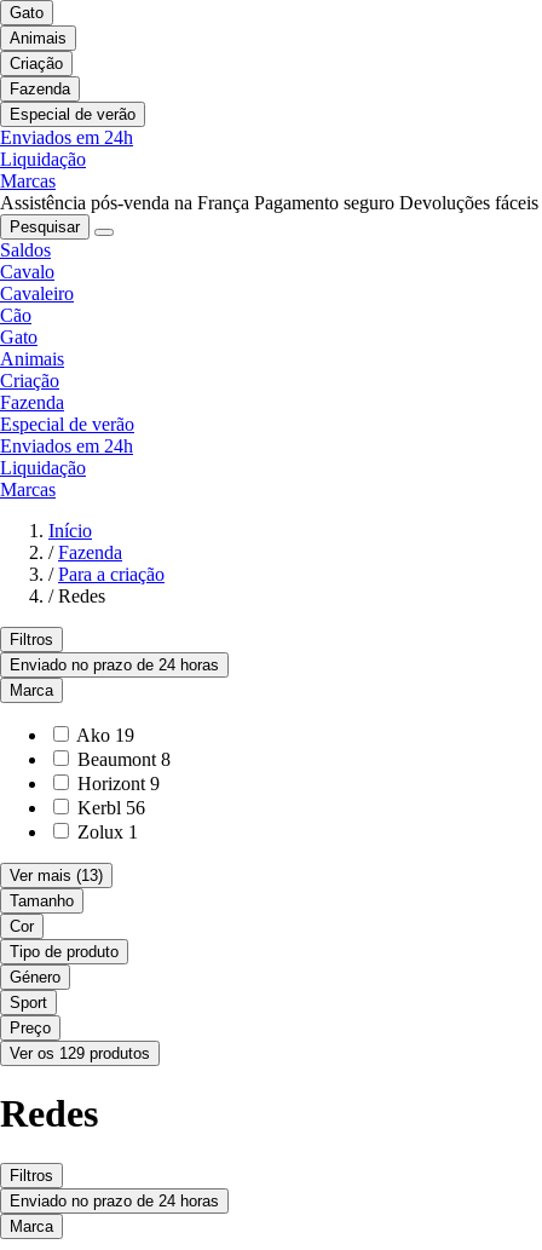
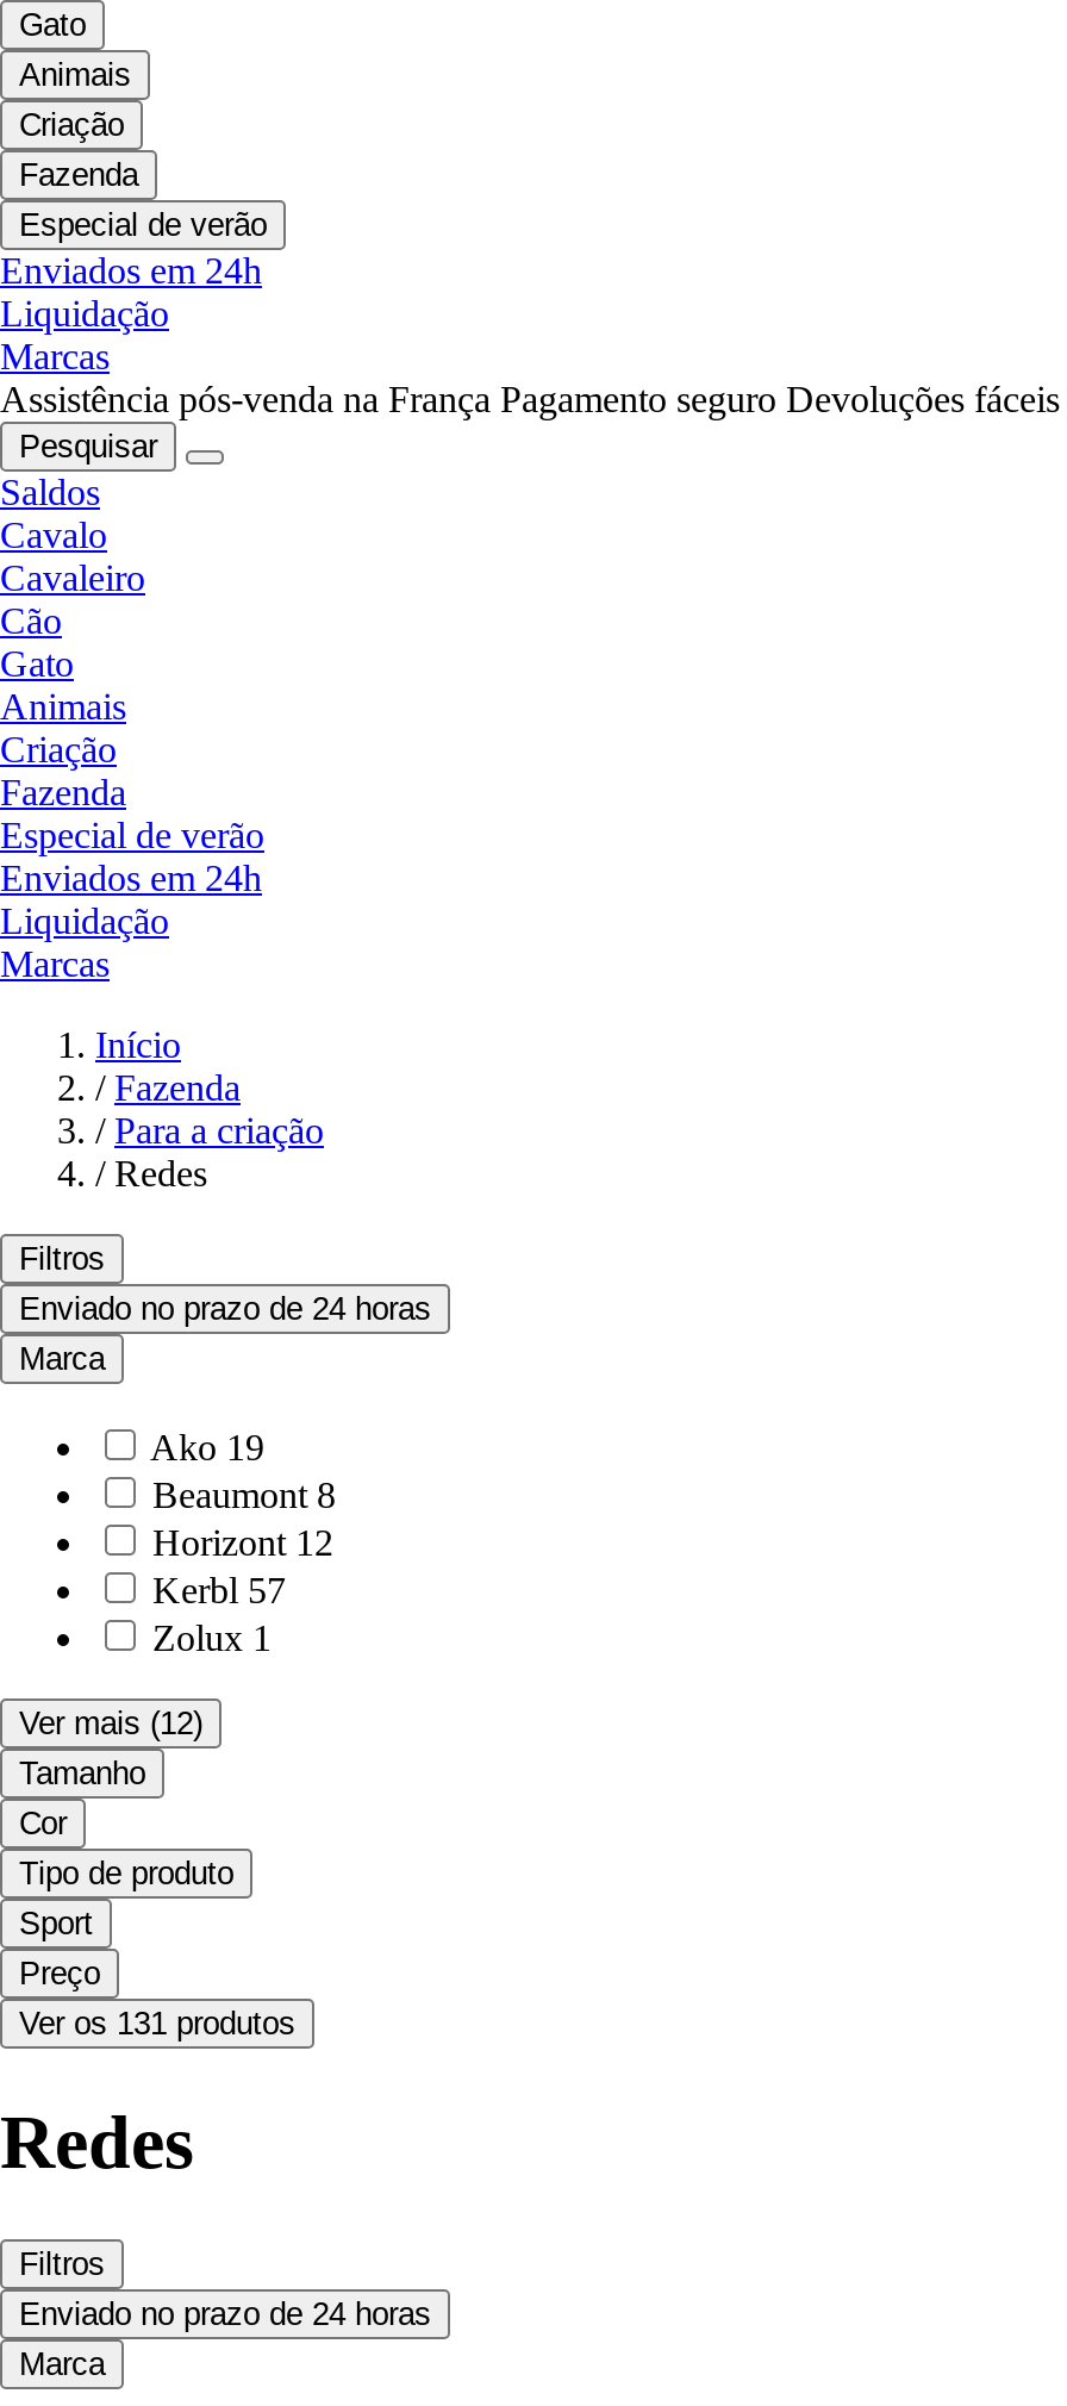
[77,773,160,794] Horizont 9 -> [152,1522,333,1562] Horizont 12
[77,797,145,818] Kerbl 56 -> [152,1570,286,1610] Kerbl 57
[10,866,103,884] Ver mais (13) -> [19,1705,202,1741] Ver mais (12)
[10,968,60,986] Género -> none
[10,1044,150,1062] Ver os 129 produtos -> [19,2006,295,2041] Ver os 131 produtos

